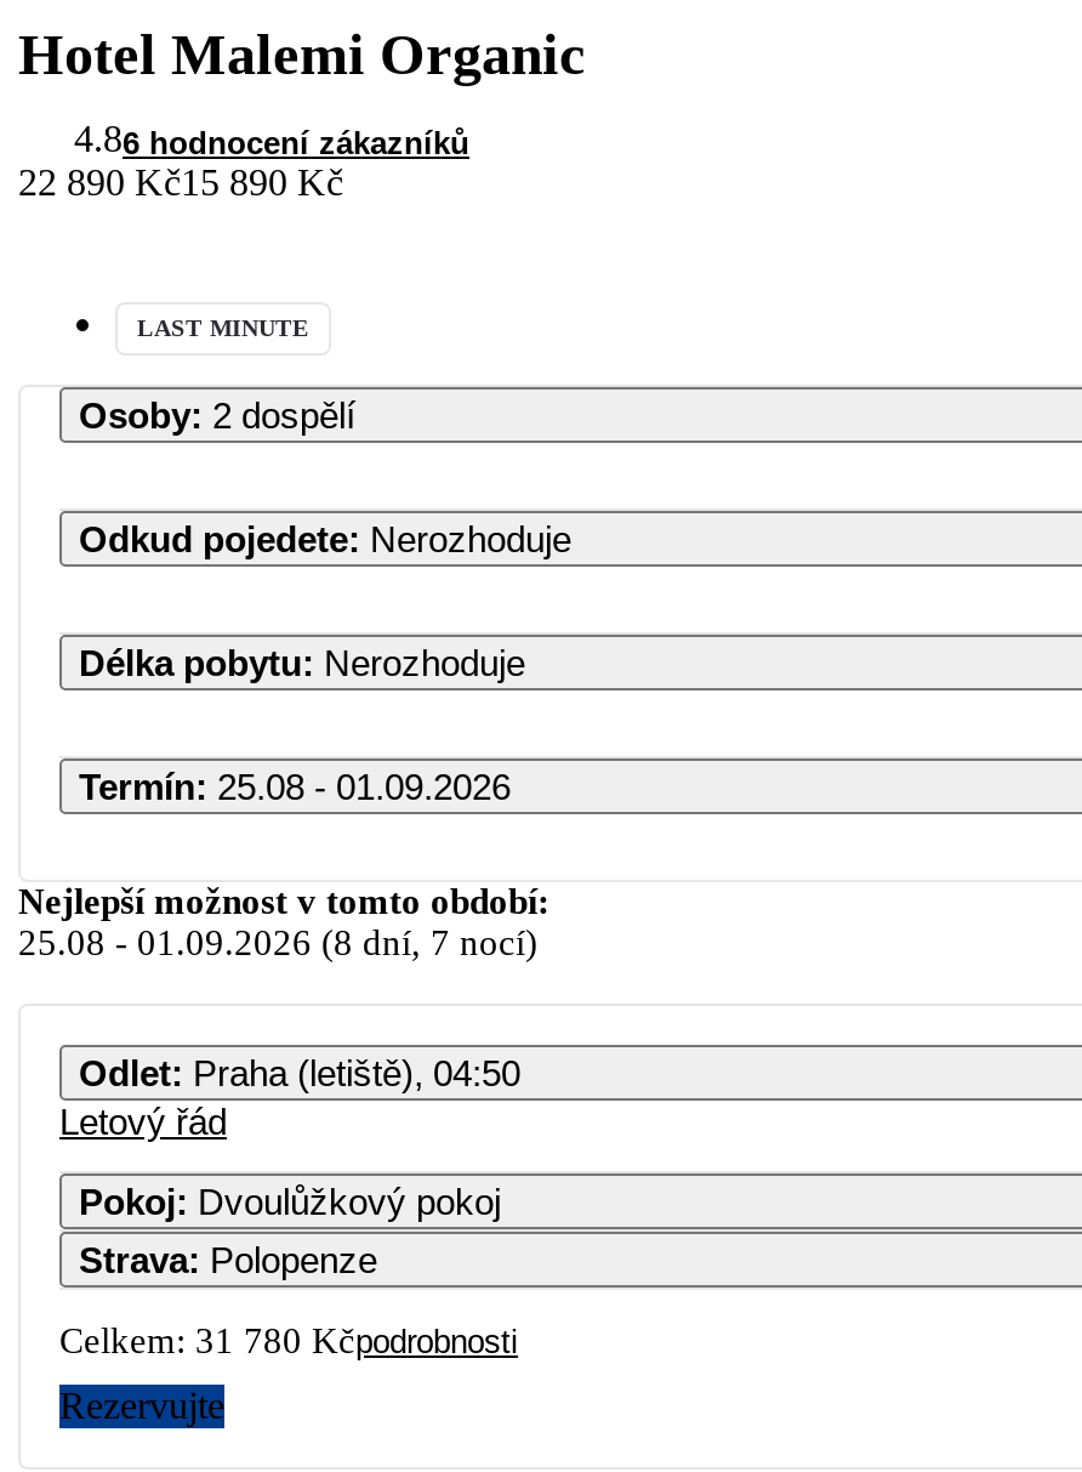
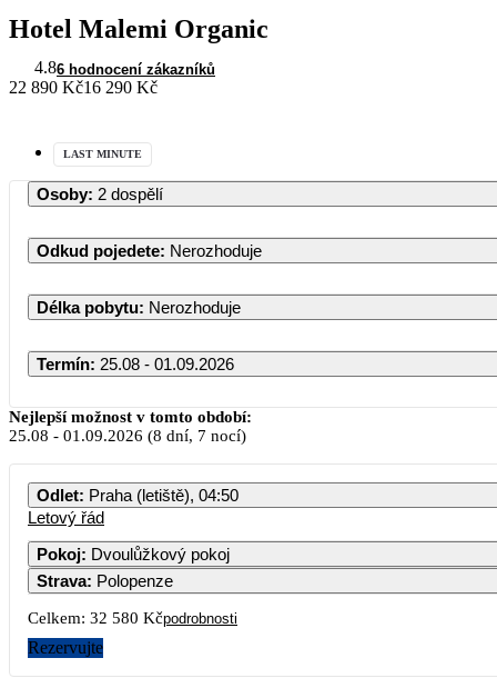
[18,160,343,201] 22 890 Kč15 890 Kč -> [9,77,158,96] 22 890 Kč16 290 Kč
[59,1320,518,1359] Celkem: 31 780 Kčpodrobnosti -> [28,609,237,626] Celkem: 32 580 Kčpodrobnosti

